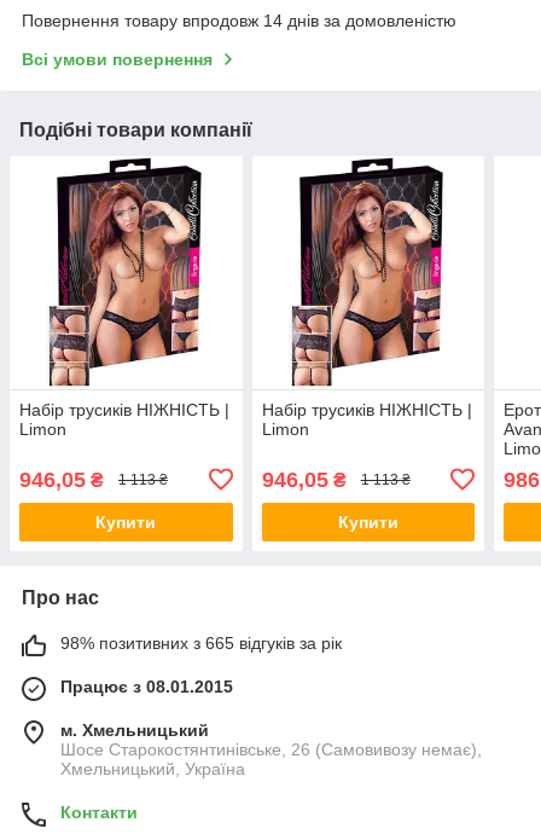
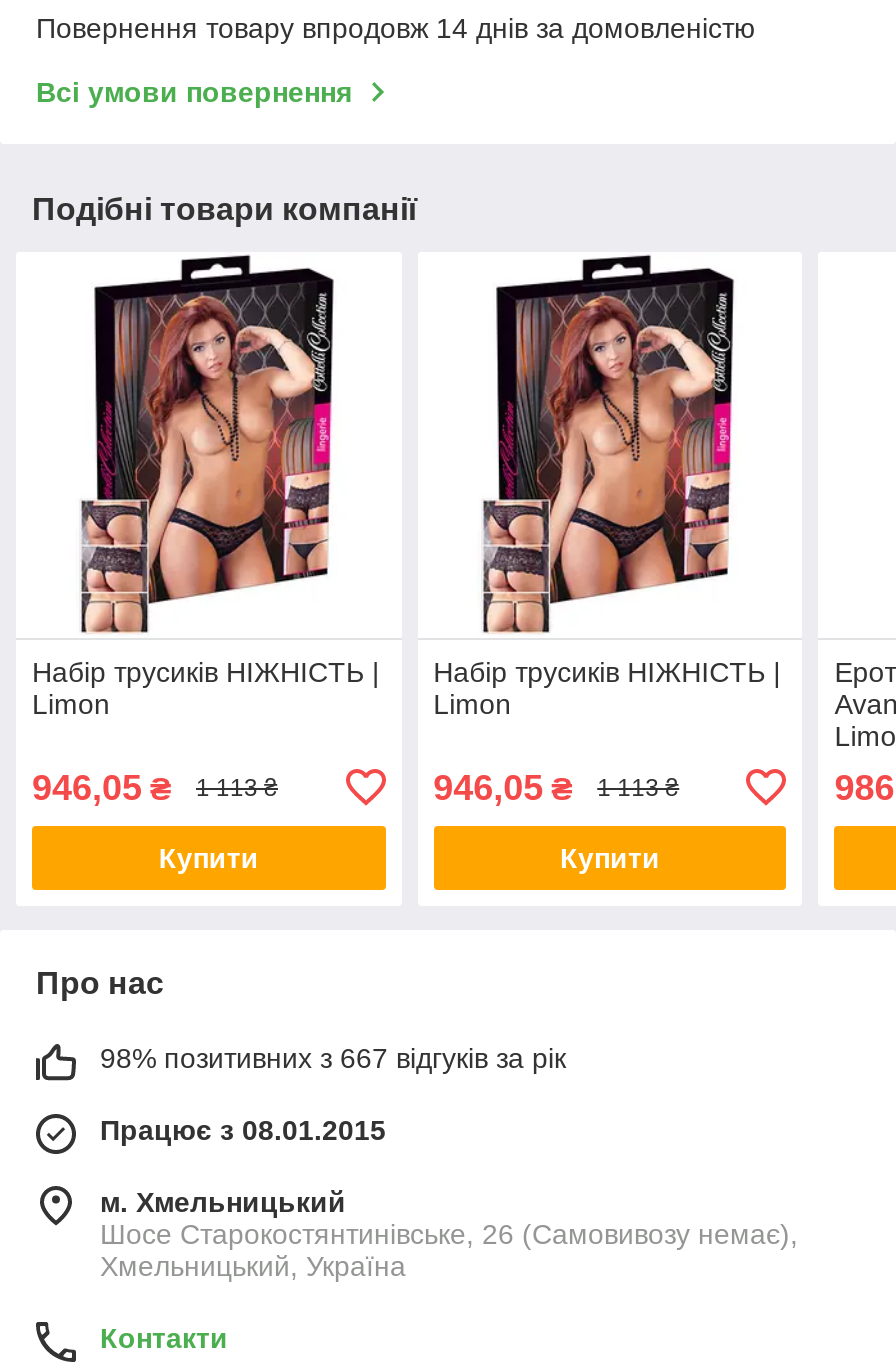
[60,633,342,652] 98% позитивних з 665 відгуків за рік -> [100,1042,566,1074] 98% позитивних з 667 відгуків за рік

